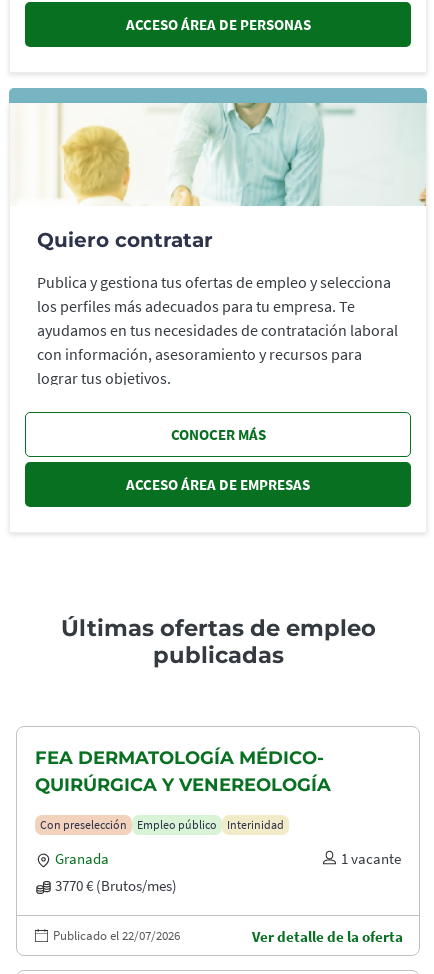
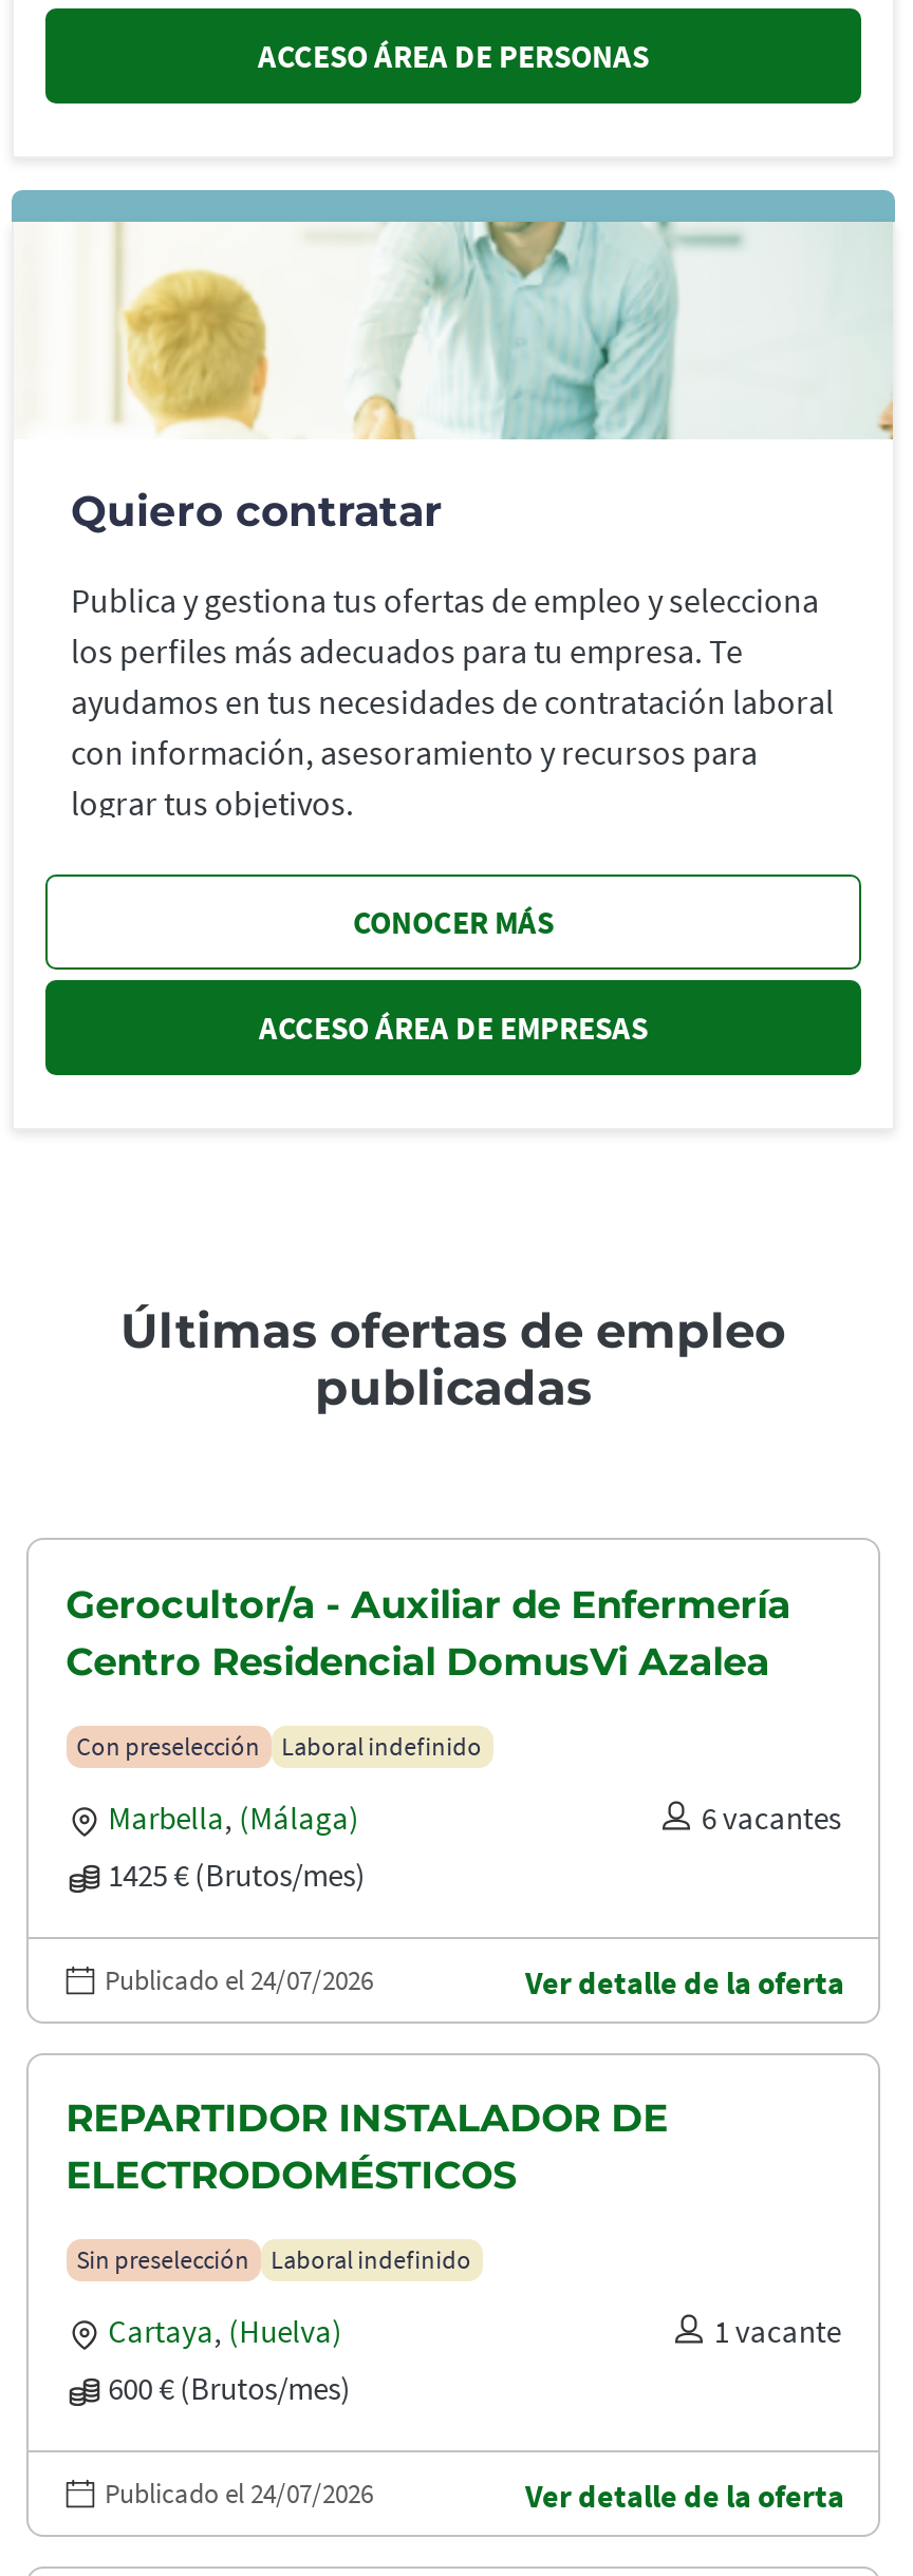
[35,747,331,796] FEA DERMATOLOGÍA MÉDICO- | QUIRÚRGICA Y VENEREOLOGÍA -> [66,1581,791,1685] Gerocultor/a - Auxiliar de Enfermería | Centro Residencial DomusVi Azalea
[55,817,284,868] Empleo público | Interinidad | Granada -> [66,1729,844,2351] Laboral indefinido | Marbella, (Málaga) | 6 vacantes | 1425 € (Brutos/mes) | Publicado el 24/07/2026 | Ver detalle de la oferta | REPARTIDOR INSTALADOR DE | ELECTRODOMÉSTICOS | Sin preselección | Laboral indefinido | Cartaya, (Huelva)
[55,876,177,895] 3770 € (Brutos/mes) -> [108,2368,351,2408] 600 € (Brutos/mes)
[53,927,180,944] Publicado el 22/07/2026 -> [105,2476,373,2512] Publicado el 24/07/2026

